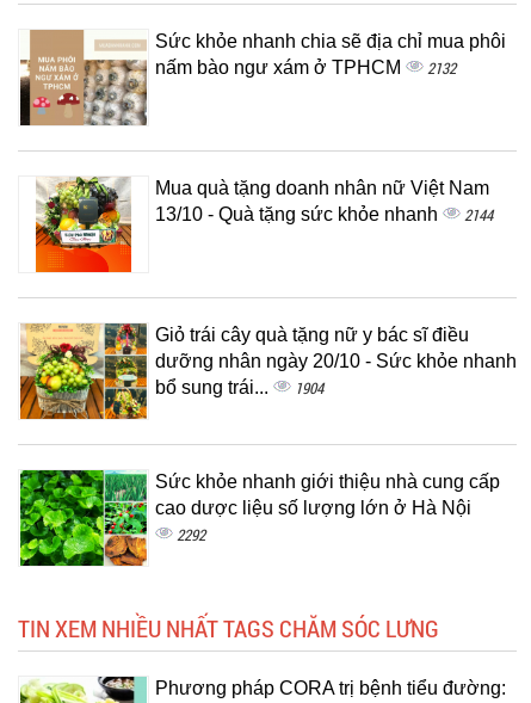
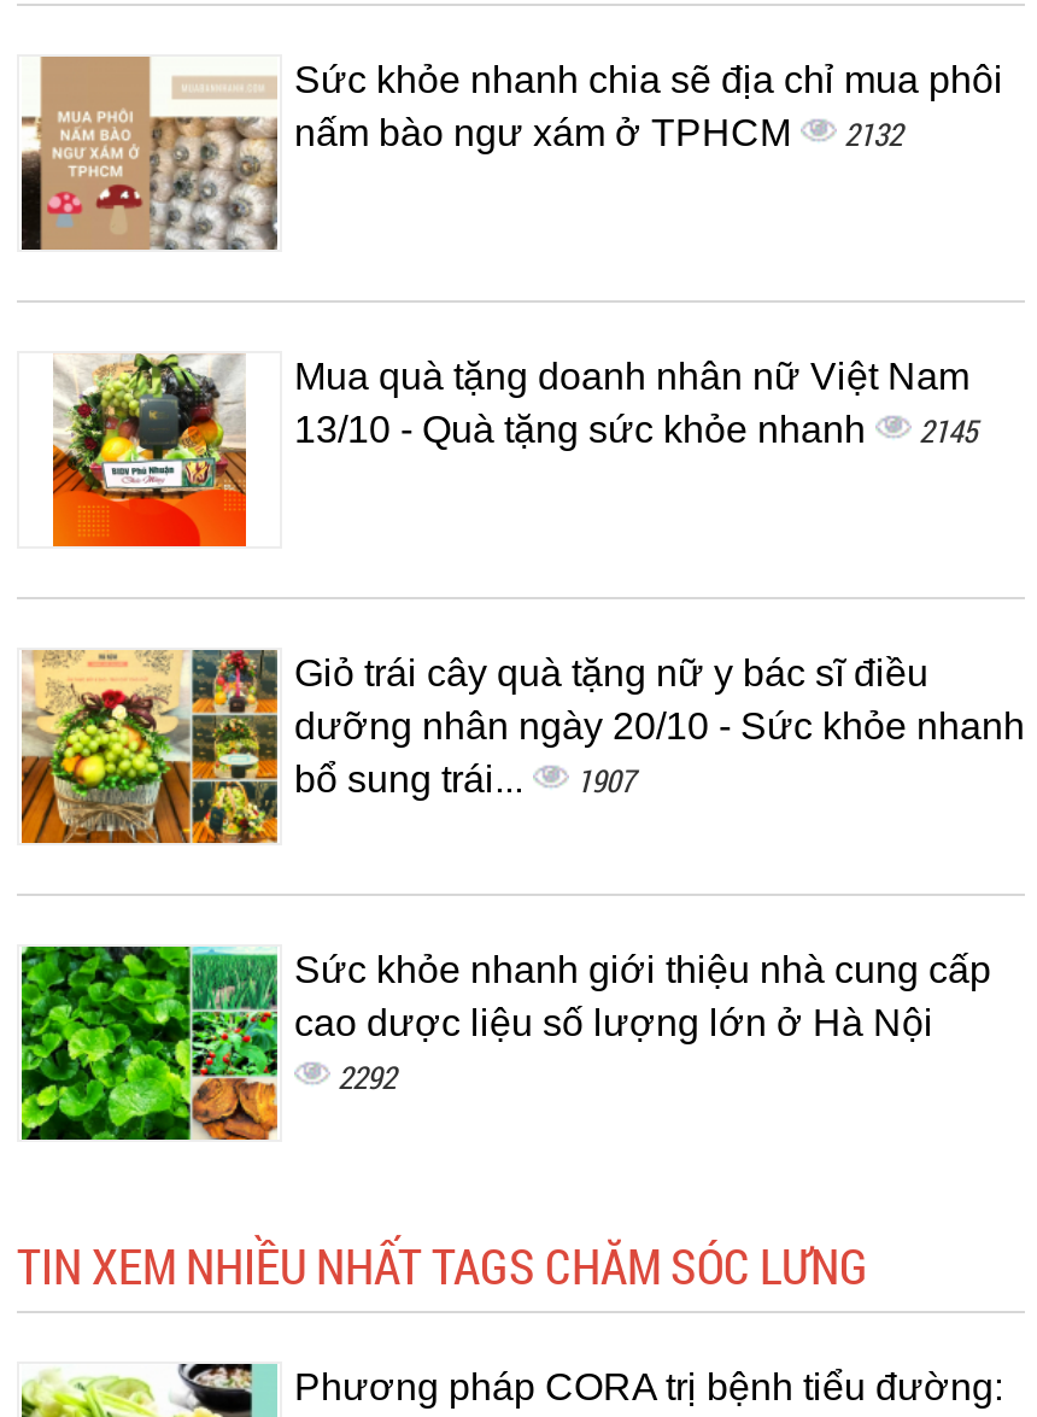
[155,204,493,226] 13/10 - Quà tặng sức khỏe nhanh 2144 -> [294,409,977,452] 13/10 - Quà tặng sức khỏe nhanh 2145
[155,377,323,399] bổ sung trái... 1904 -> [294,759,634,802] bổ sung trái... 1907

